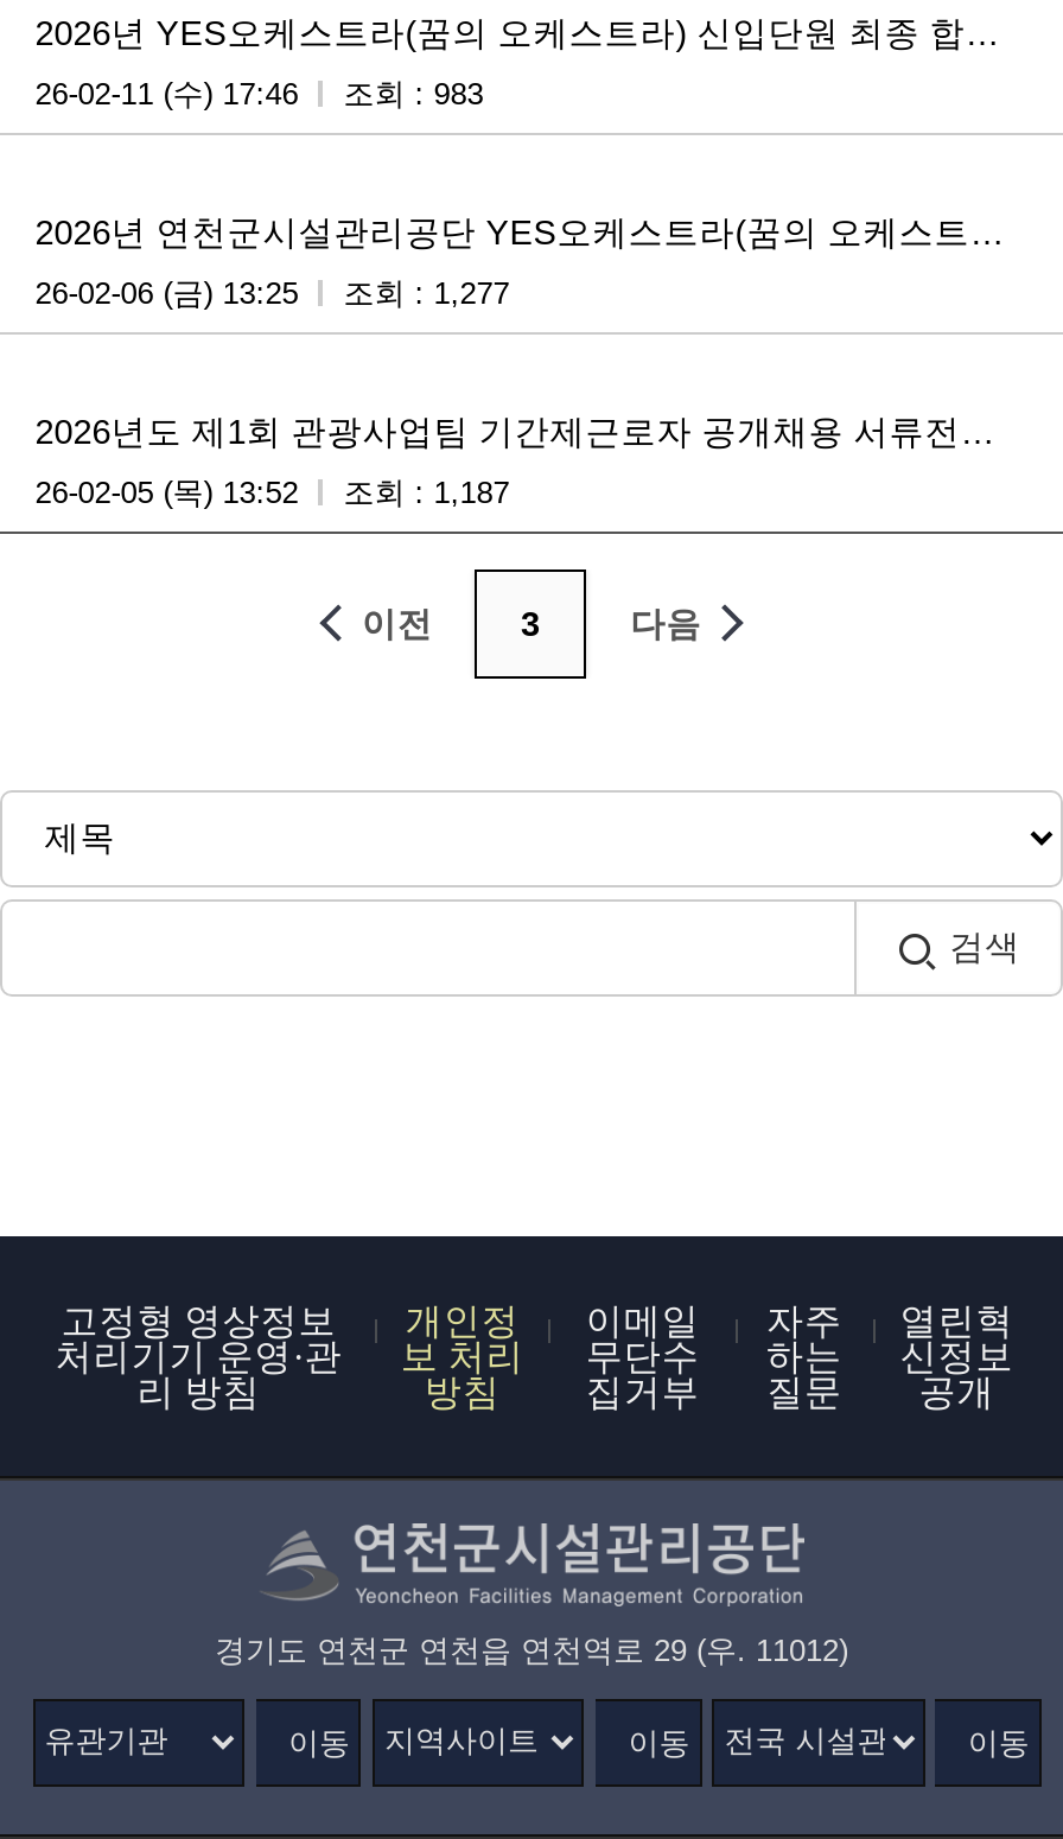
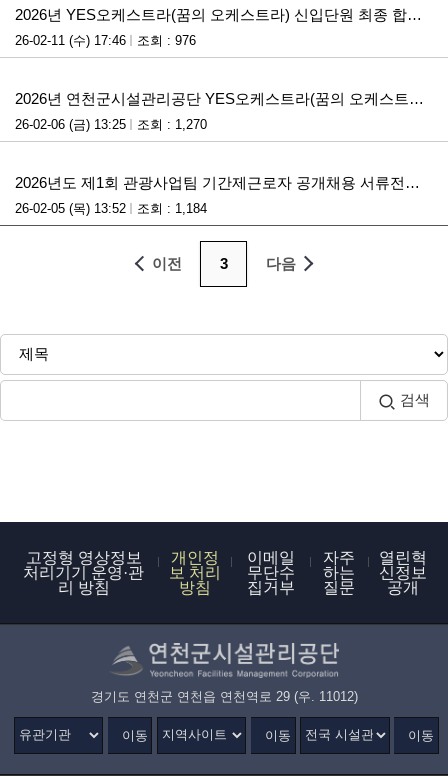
[35,76,483,112] 26-02-11 (수) 17:46 조회 : 983 -> [15,33,196,48] 26-02-11 (수) 17:46 조회 : 976
[35,276,509,311] 26-02-06 (금) 13:25 조회 : 1,277 -> [15,117,207,132] 26-02-06 (금) 13:25 조회 : 1,270
[35,475,509,511] 26-02-05 (목) 13:52 조회 : 1,187 -> [15,201,207,216] 26-02-05 (목) 13:52 조회 : 1,184

